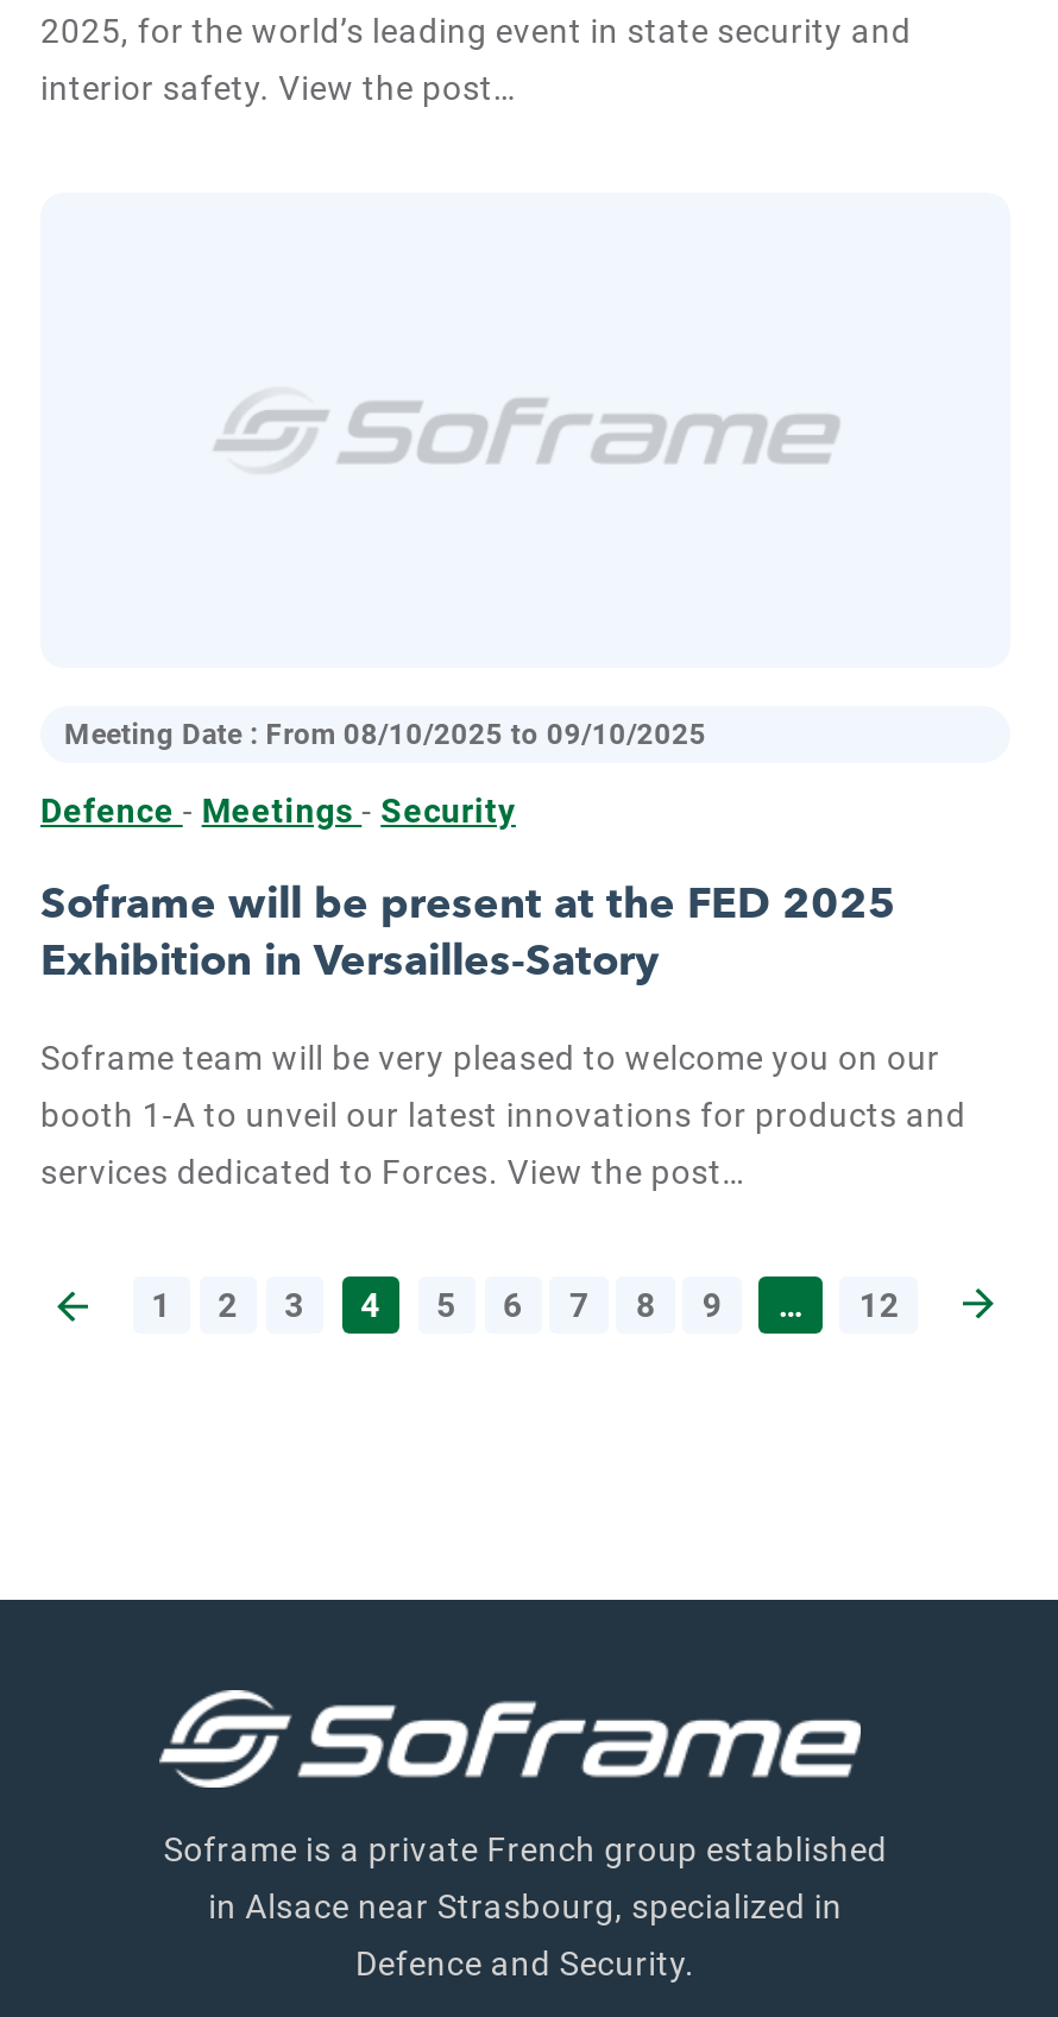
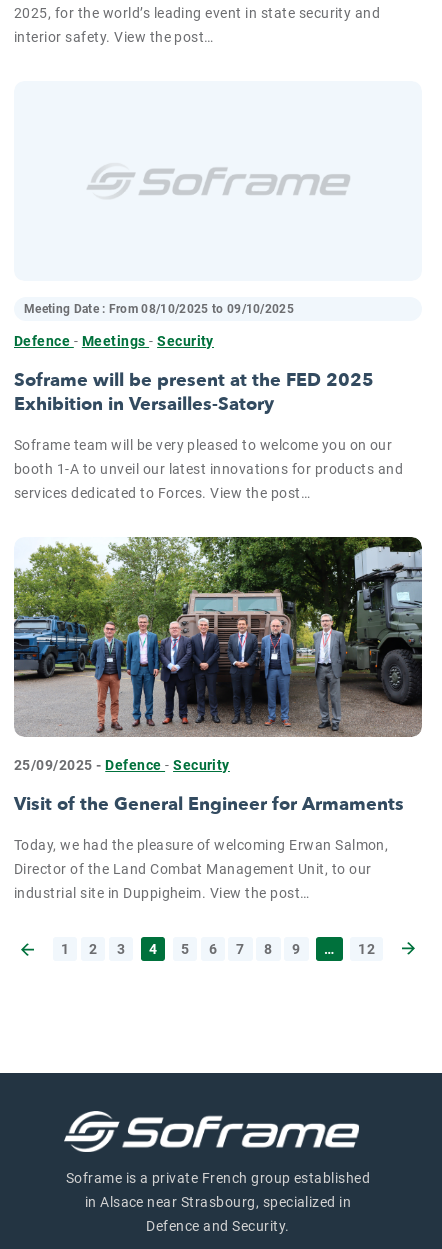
none -> [13,536,423,901] [image] | 25/09/2025 - Defence - Security | Visit of the General Engineer for Armaments | Today, we had the pleasure of welcoming Erwan Salmon, | Director of the Land Combat Management Unit, to our | industrial site in Duppigheim. View the post…

